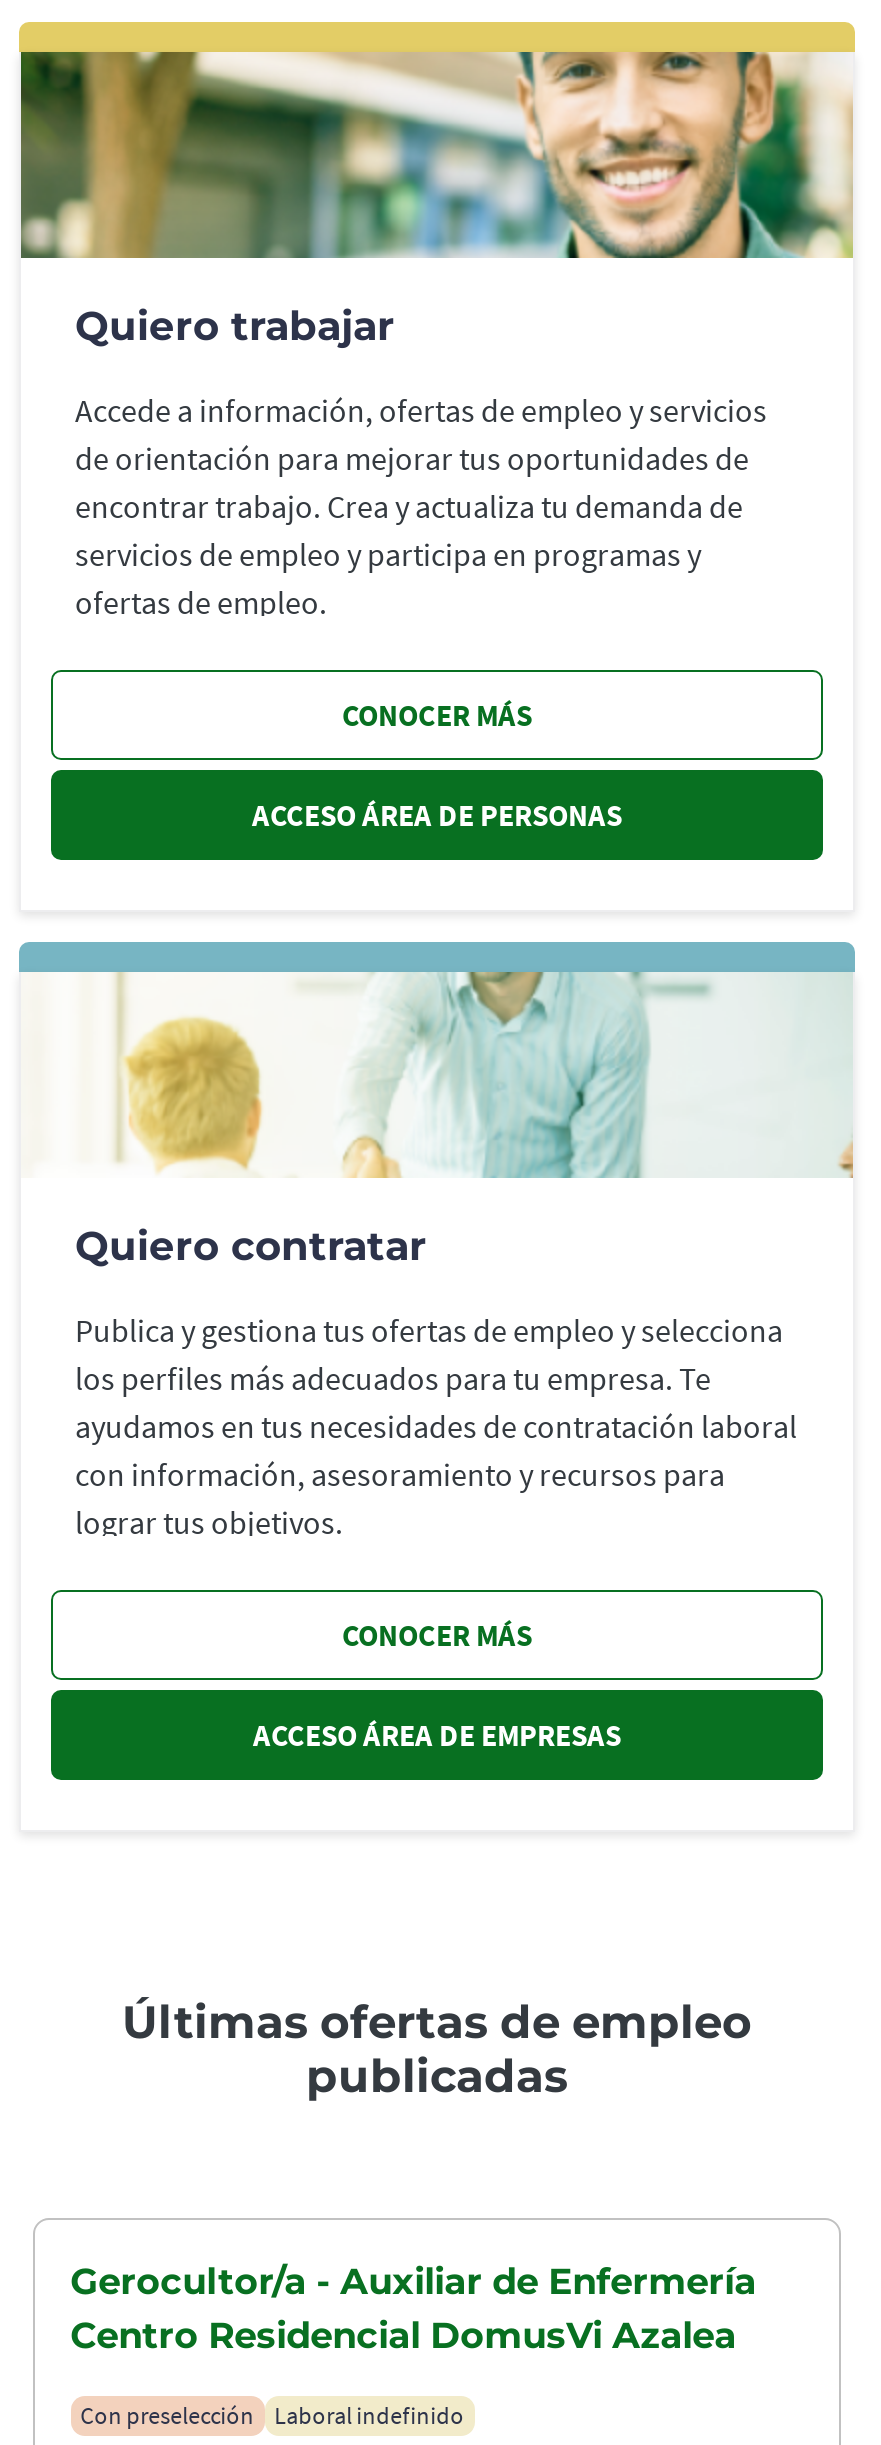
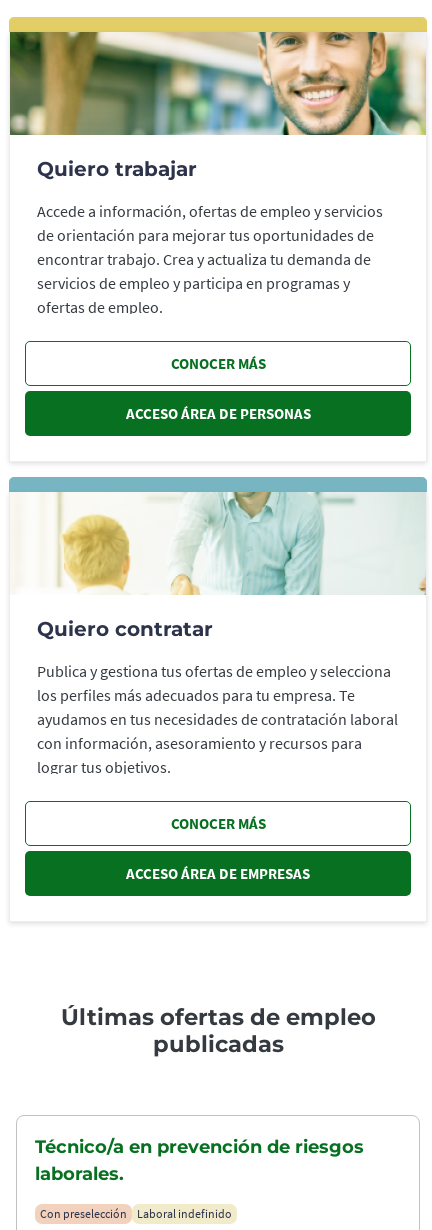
[70,2259,756,2357] Gerocultor/a - Auxiliar de Enfermería | Centro Residencial DomusVi Azalea -> [35,1136,364,1185] Técnico/a en prevención de riesgos | laborales.

